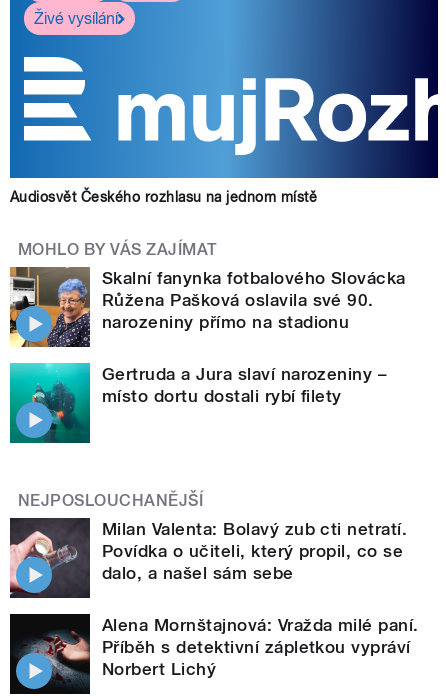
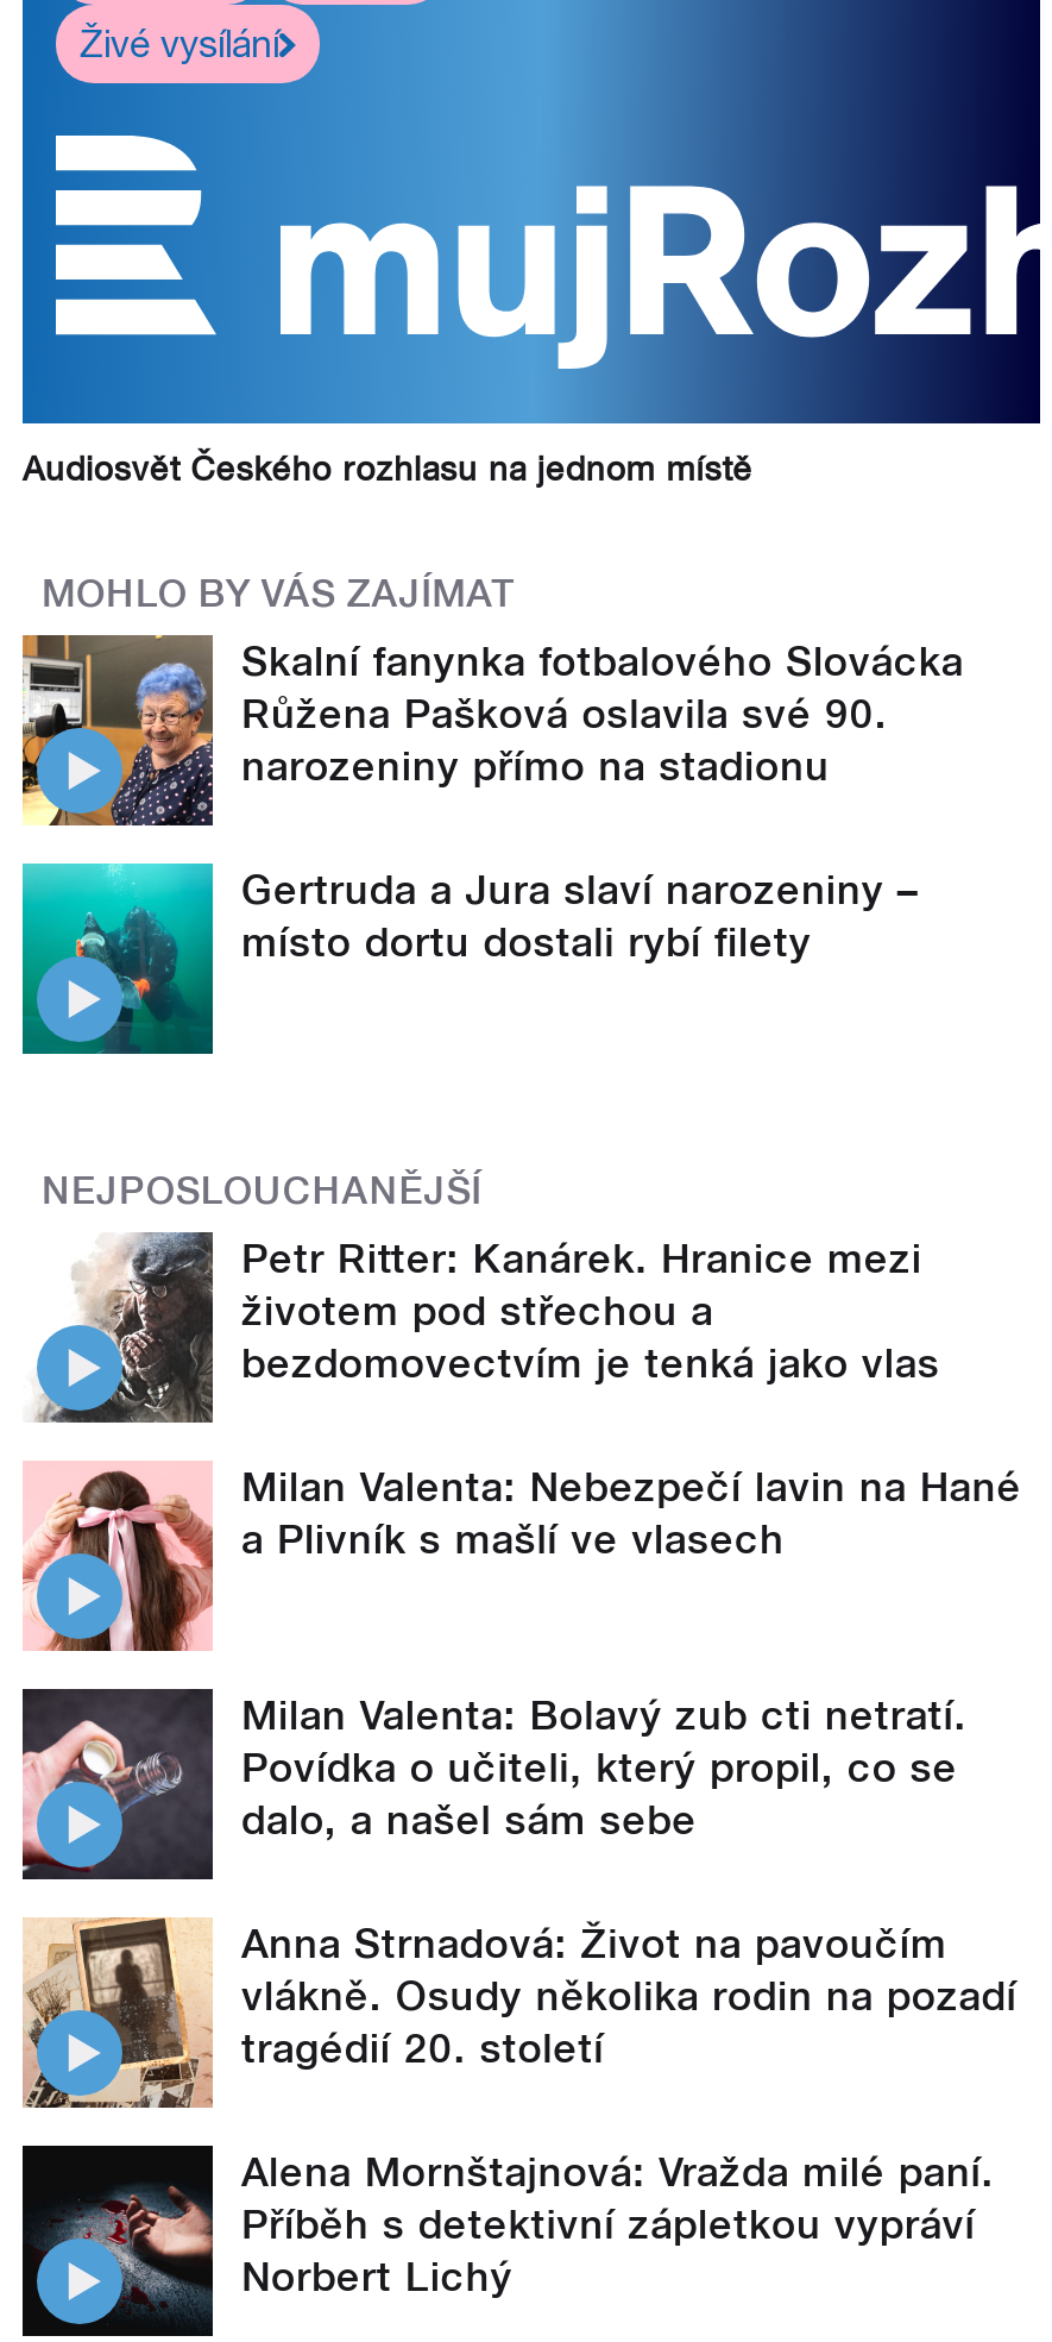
none -> [23,1230,1022,1563] [image] | Petr Ritter: Kanárek. Hranice mezi | životem pod střechou a | bezdomovectvím je tenká jako vlas | Milan Valenta: Nebezpečí lavin na Hané | a Plivník s mašlí ve vlasech
none -> [23,1461,215,1653] [image]
none -> [23,1915,1017,2110] [image] | Anna Strnadová: Život na pavoučím | vlákně. Osudy několika rodin na pozadí | tragédií 20. století

